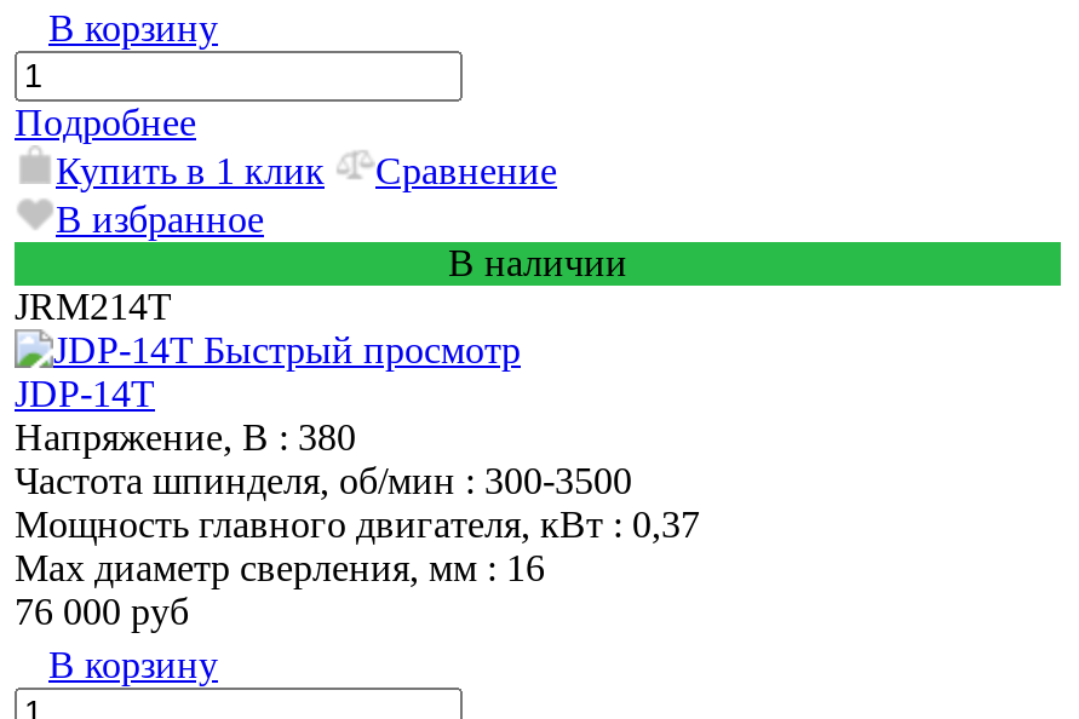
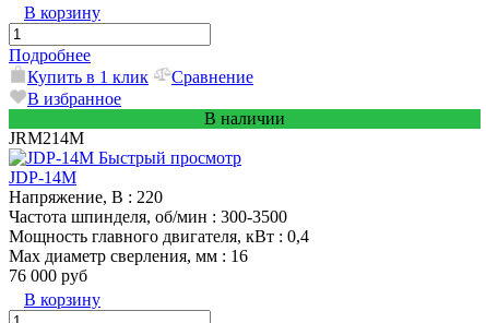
[15,285,172,326] JRM214T -> [9,128,84,147] JRM214M
[15,372,356,457] JDP-14T | Напряжение, В: 380 -> [9,168,163,206] JDP-14M | Напряжение, В: 220
[15,503,700,544] Мощность главного двигателя, кВт: 0,37 -> [9,227,309,245] Мощность главного двигателя, кВт: 0,4

